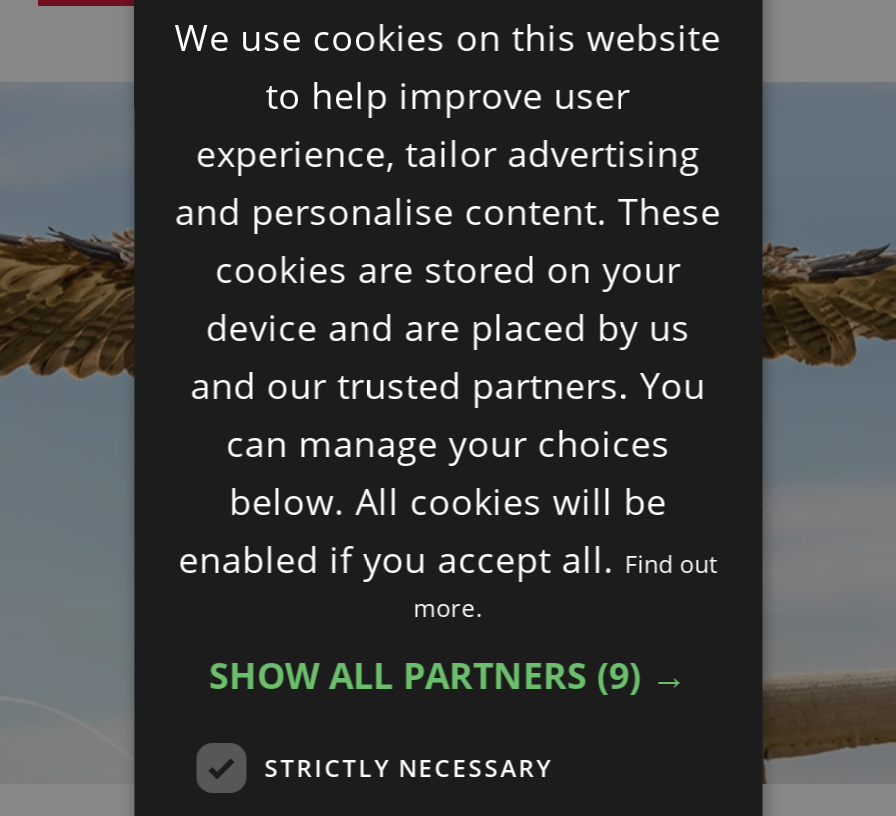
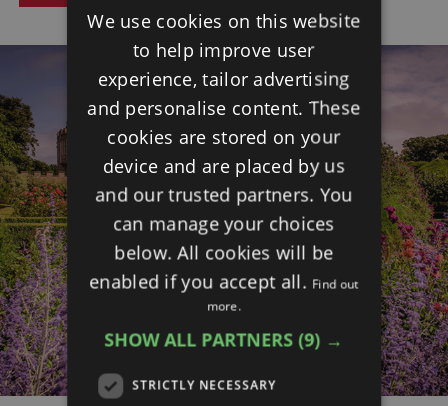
[6,83,136,789] [image] -> [3,45,68,397] [image]
[760,89,890,789] [image] -> [381,45,445,397] [image]

